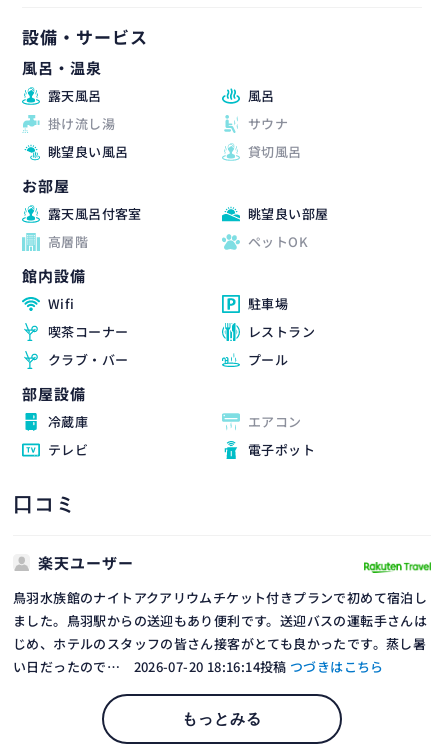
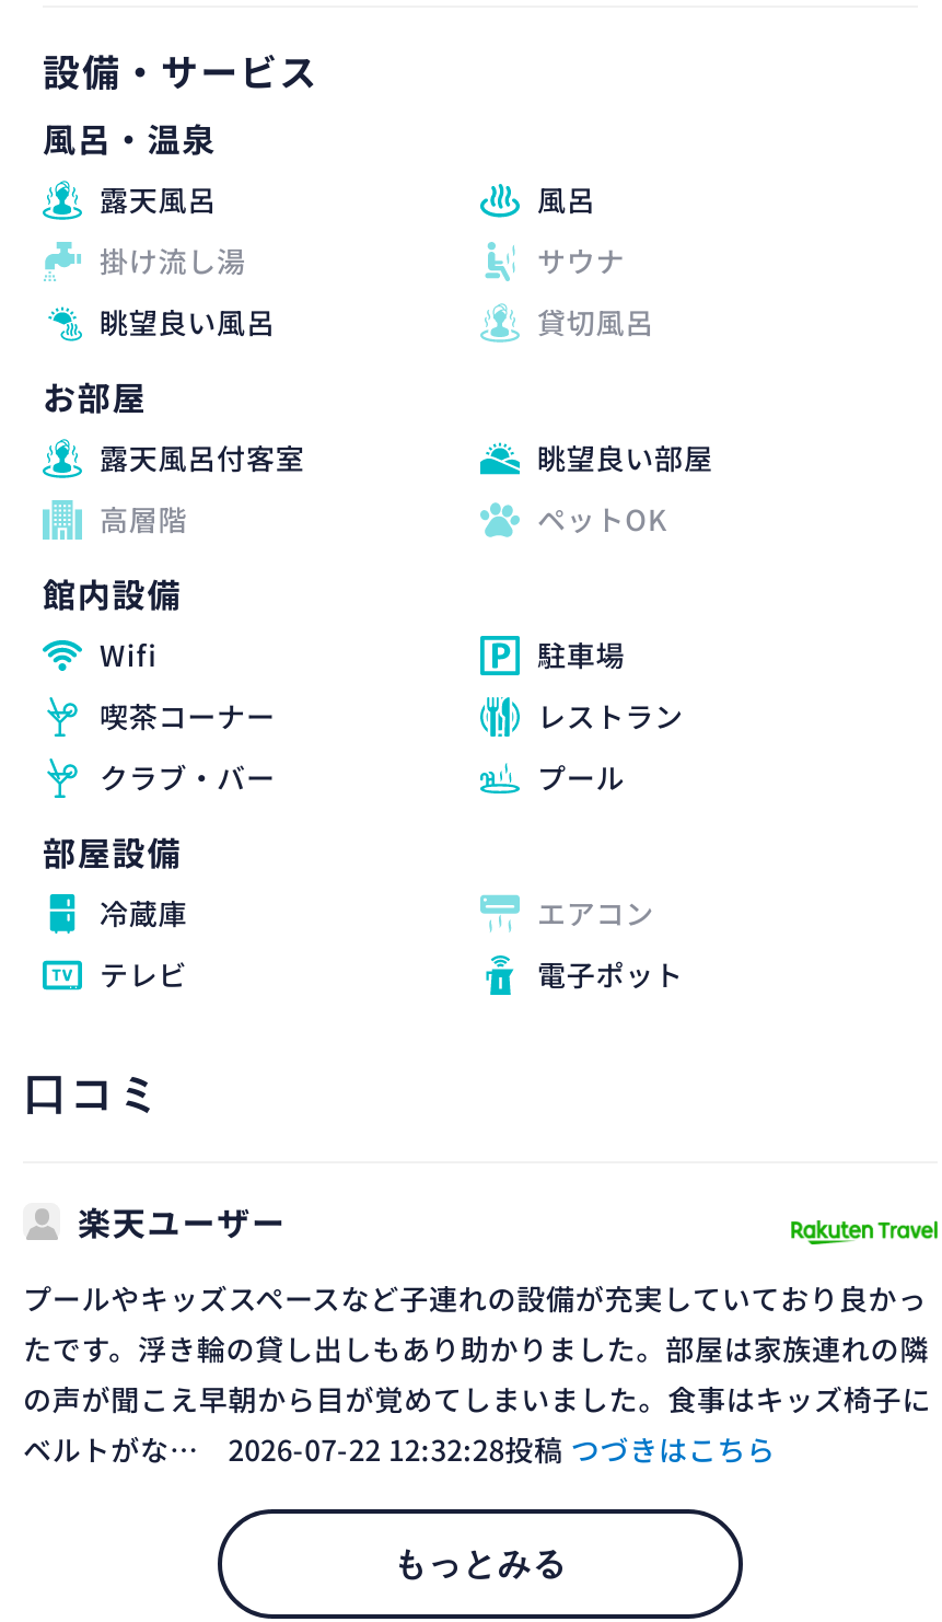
[13,588,427,676] 鳥羽水族館のナイトアクアリウムチケット付きプランで初めて宿泊し | ました。鳥羽駅からの送迎もあり便利です。送迎バスの運転手さんは | じめ、ホテルのスタッフの皆さん接客がとても良かったです。蒸し暑 | い日だったので… 2026-07-20 18:16:14投稿つづきはこちら -> [23,1276,931,1469] プールやキッズスペースなど子連れの設備が充実していており良かっ | たです。浮き輪の貸し出しもあり助かりました。部屋は家族連れの隣 | の声が聞こえ早朝から目が覚めてしまいました。食事はキッズ椅子に | ベルトがな… 2026-07-22 12:32:28投稿つづきはこちら

